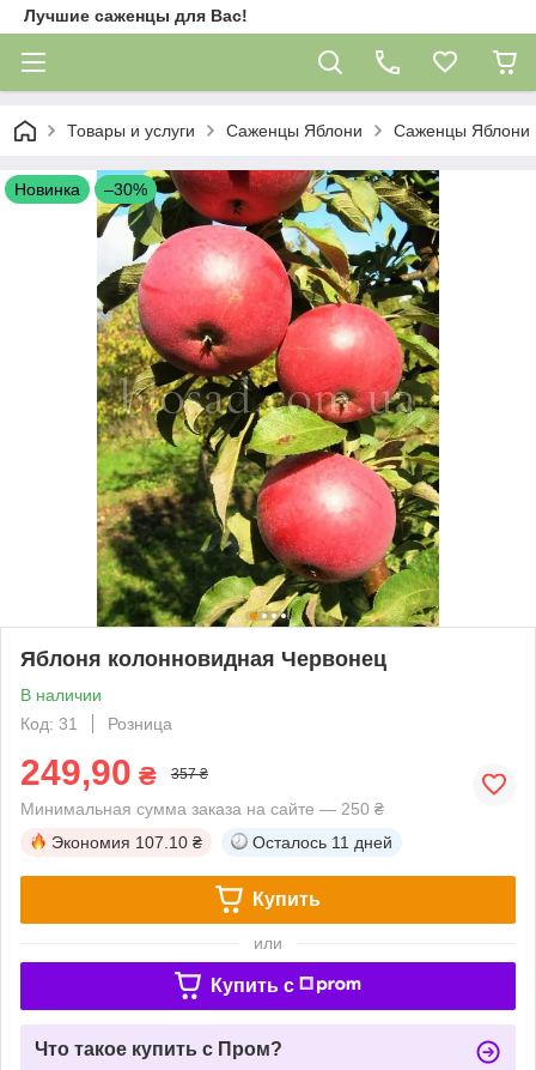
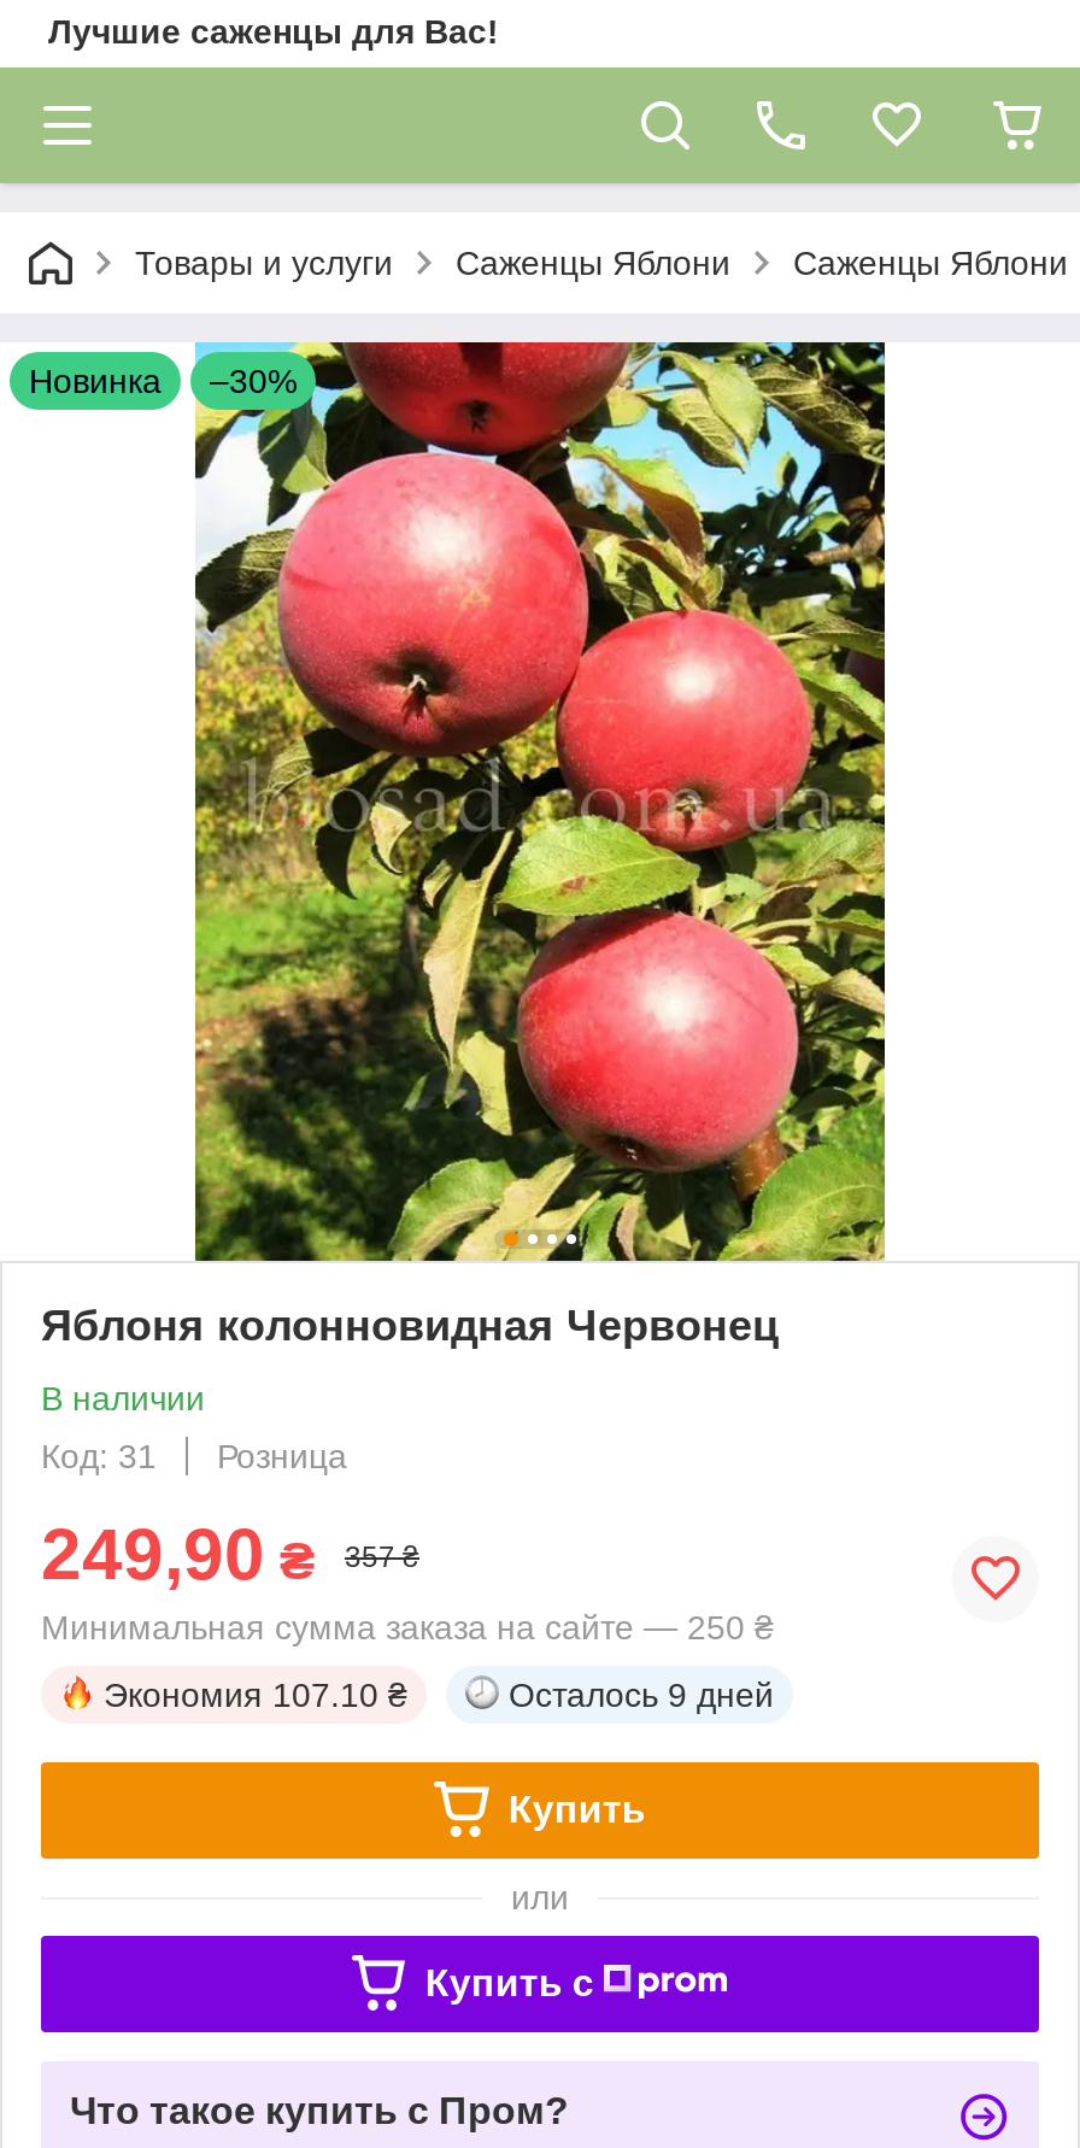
[252,833,392,852] Осталось 11 дней -> [509,1675,774,1714] Осталось 9 дней

